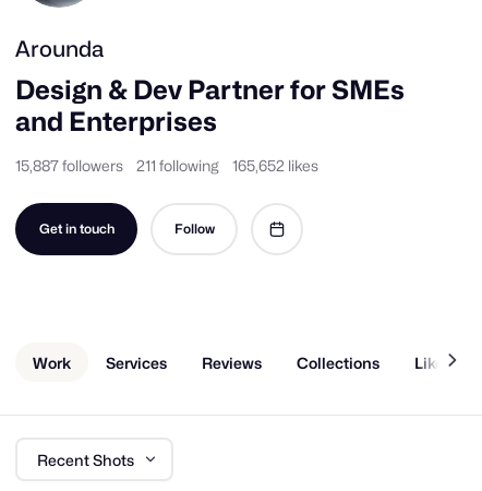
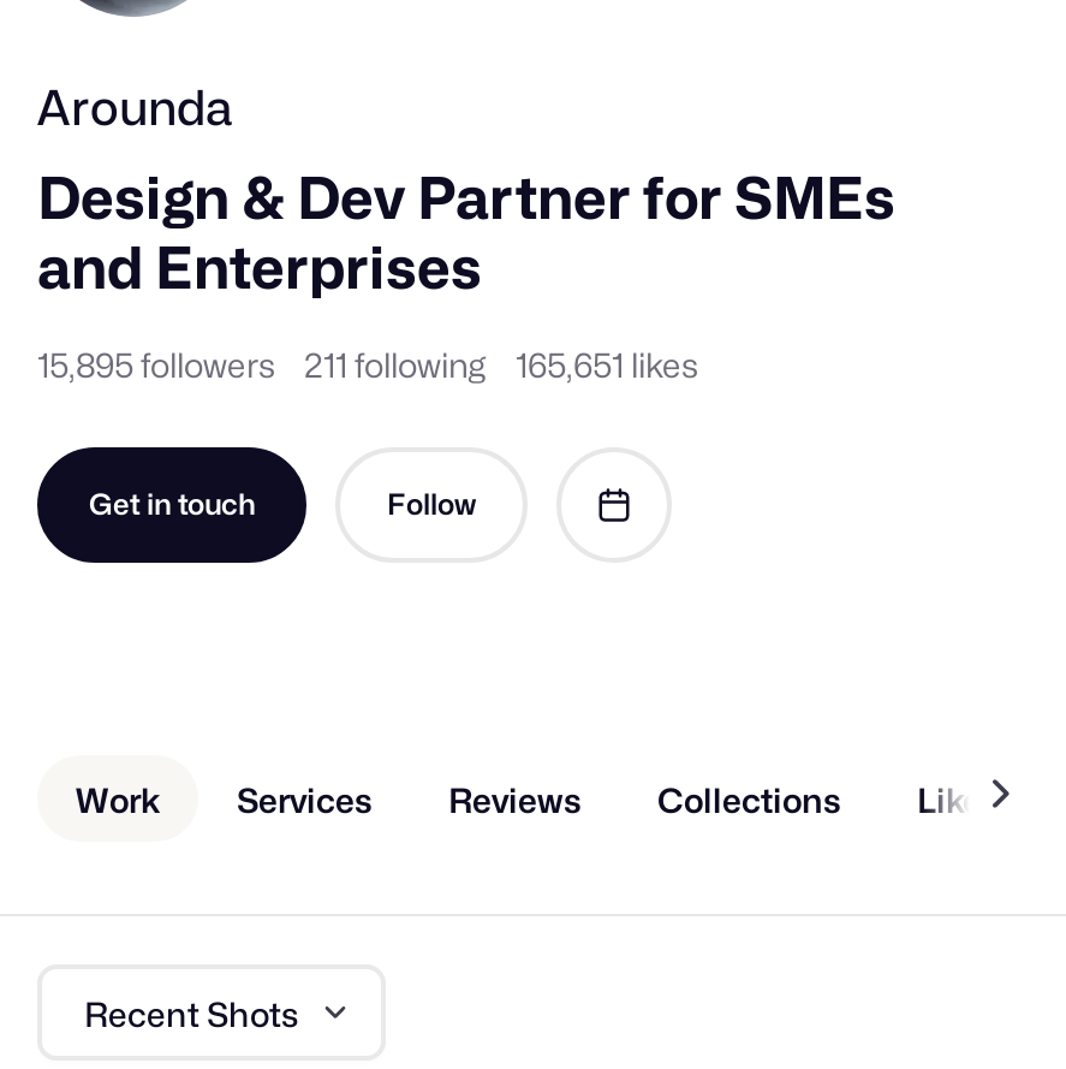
[15,156,123,175] 15,887 followers -> [37,344,275,385] 15,895 followers
[232,156,318,175] 165,652 likes -> [516,344,698,385] 165,651 likes

